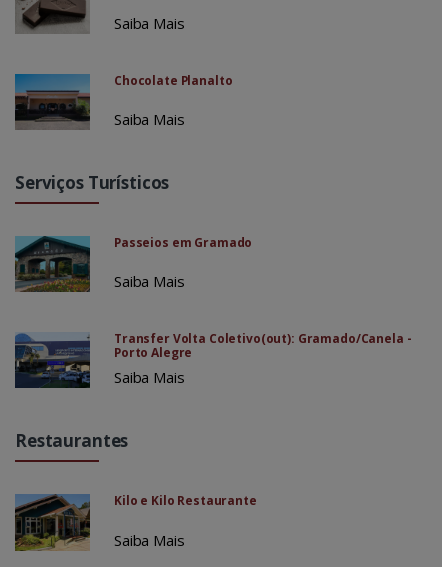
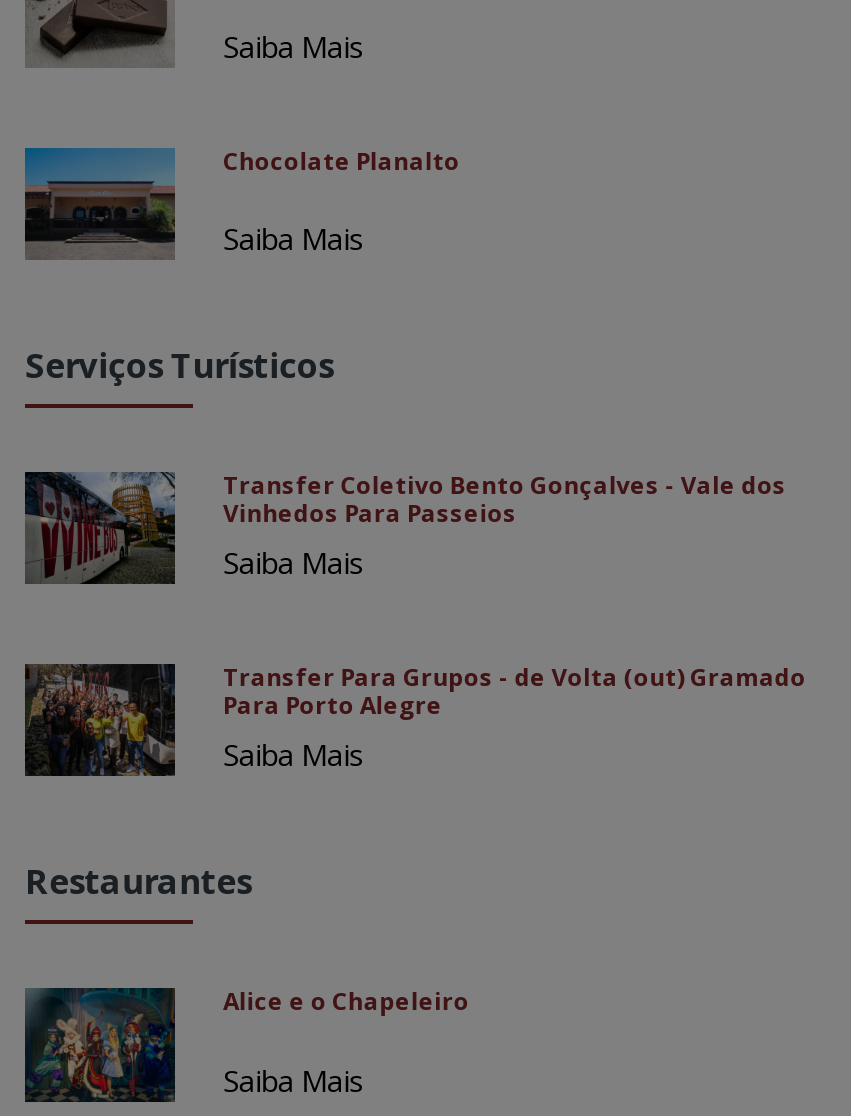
[14,234,252,293] [image] | Passeios em Gramado -> [23,468,786,586] [image] | Transfer Coletivo Bento Gonçalves - Vale dos | Vinhedos Para Passeios
[14,330,411,389] [image] | Transfer Volta Coletivo(out): Gramado/Canela - | Porto Alegre -> [23,660,806,778] [image] | Transfer Para Grupos - de Volta (out) Gramado | Para Porto Alegre
[14,492,257,552] [image] | Kilo e Kilo Restaurante -> [23,985,469,1104] [image] | Alice e o Chapeleiro

